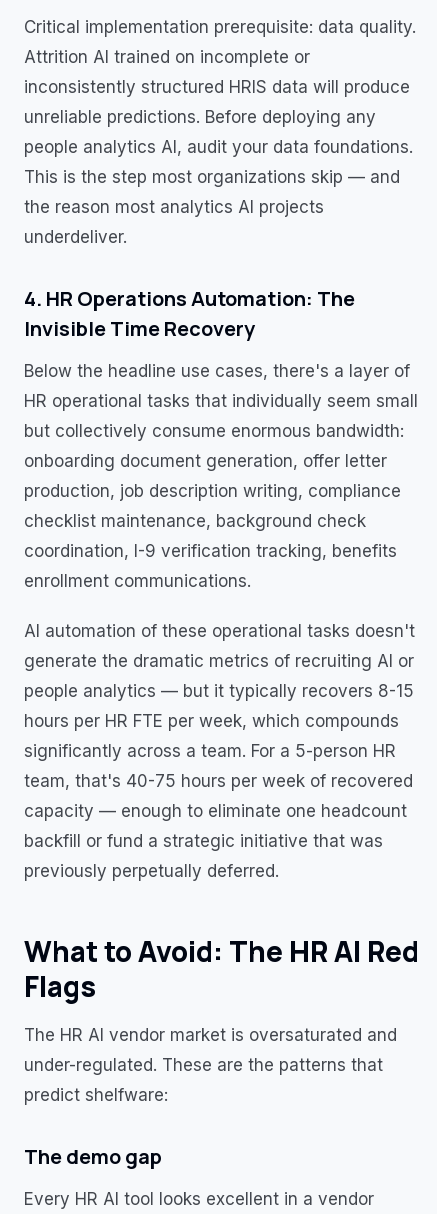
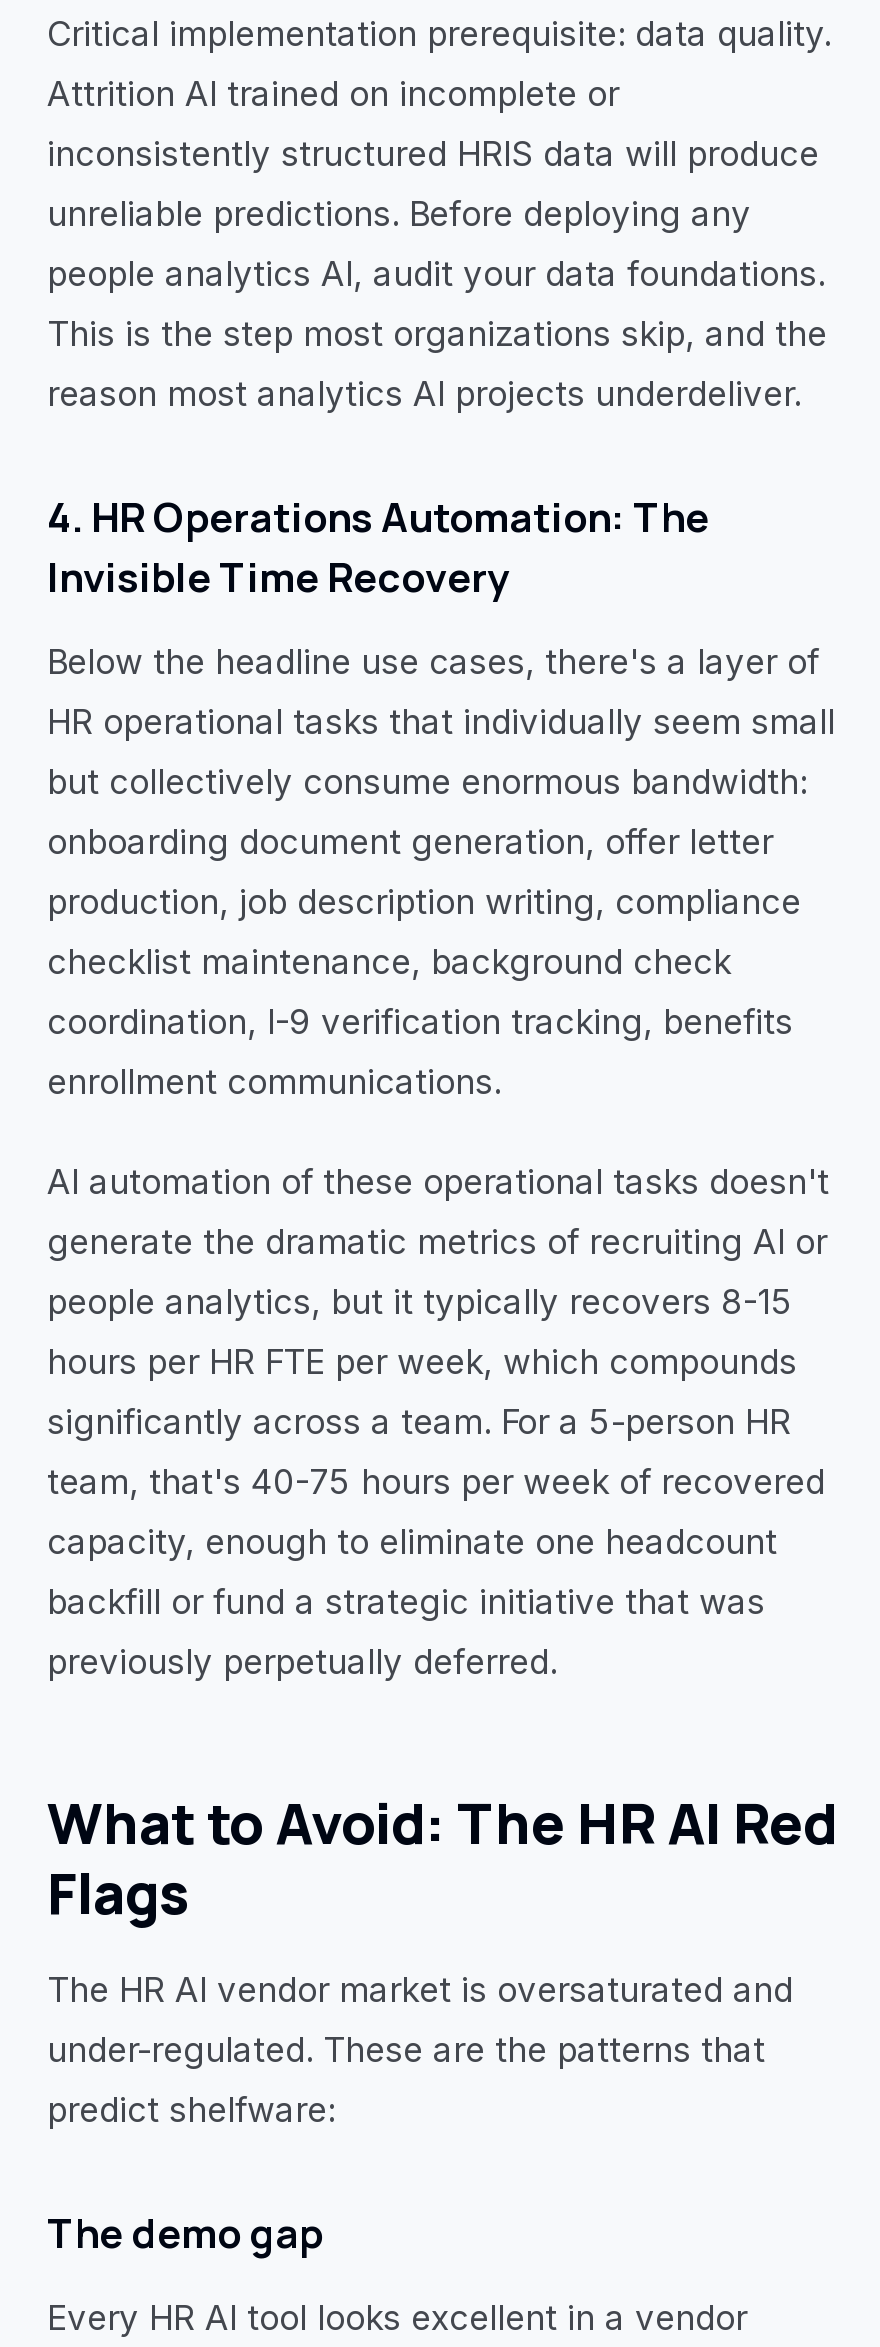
[24,167,400,247] This is the step most organizations skip — and | the reason most analytics AI projects | underdeliver. -> [47,314,827,414] This is the step most organizations skip, and the | reason most analytics AI projects underdeliver.
[24,681,414,701] people analytics — but it typically recovers 8-15 -> [47,1282,793,1322] people analytics, but it typically recovers 8-15
[24,801,407,821] capacity — enough to eliminate one headcount -> [47,1522,777,1562] capacity, enough to eliminate one headcount

